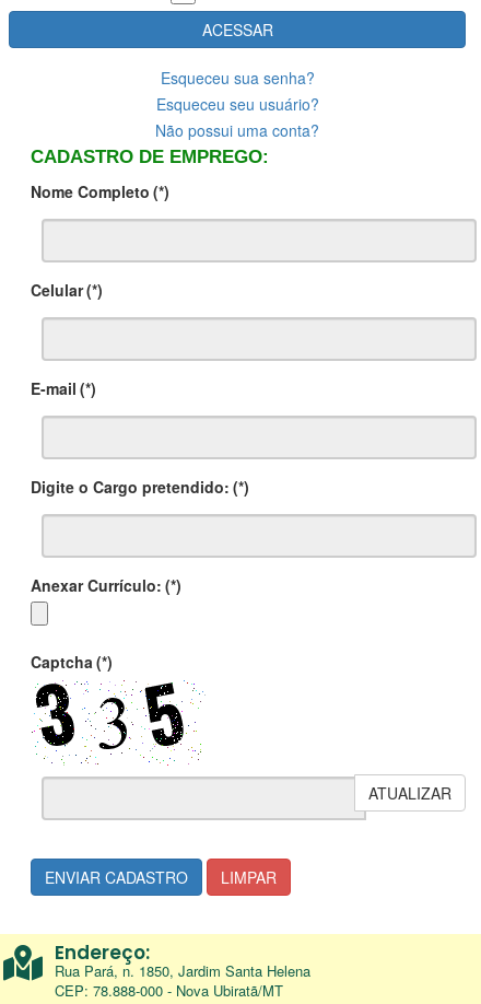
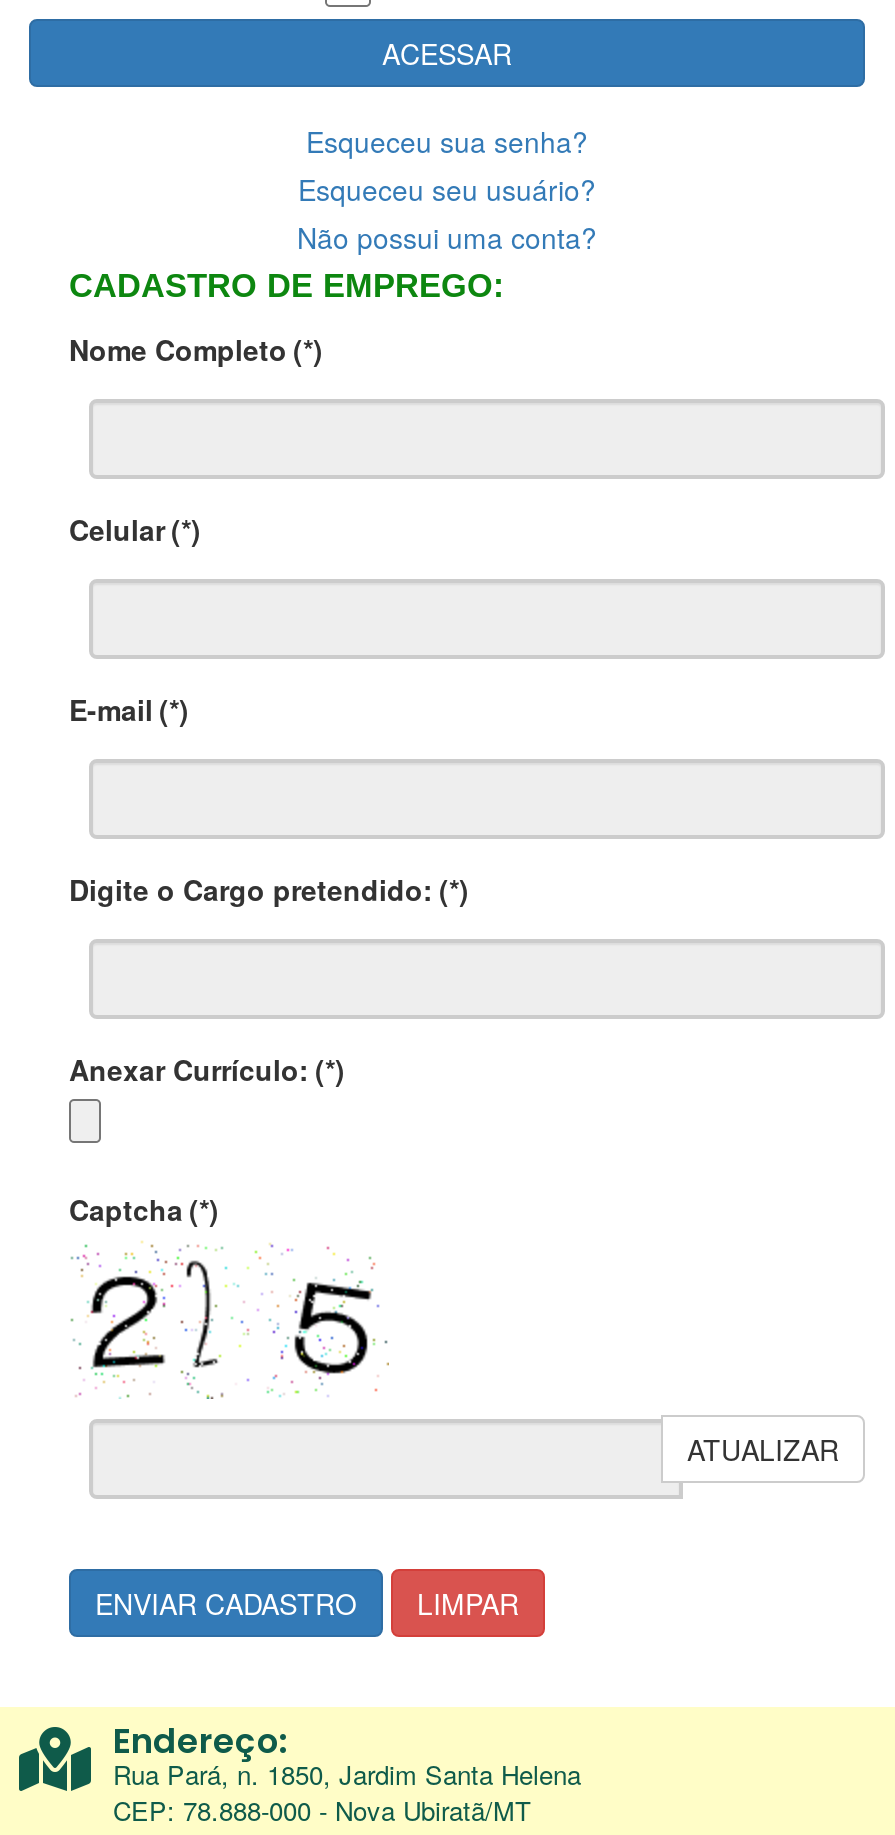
[33,680,203,766] [image] -> [71,1245,389,1399] [image]

